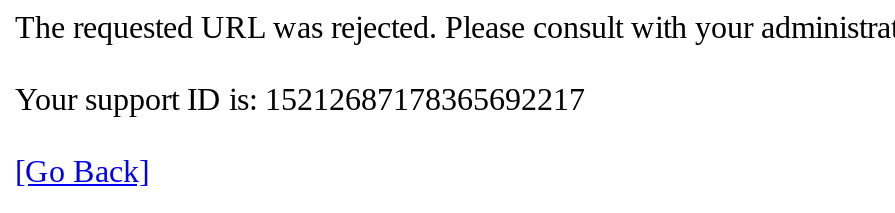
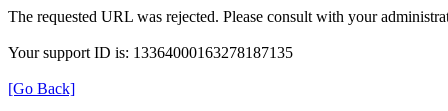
[15,82,585,116] Your support ID is: 15212687178365692217 -> [8,44,293,61] Your support ID is: 13364000163278187135

